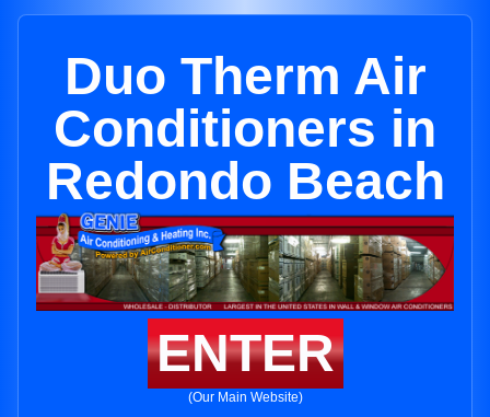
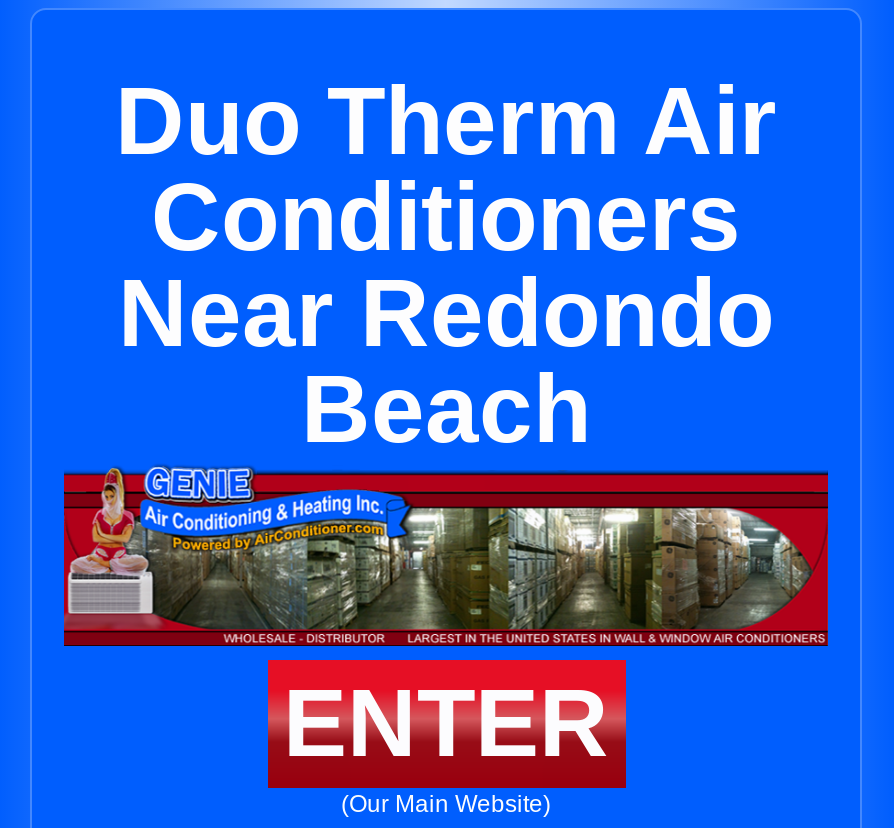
[45,100,445,210] Conditioners in | Redondo Beach -> [118,164,774,462] Conditioners | Near Redondo | Beach

